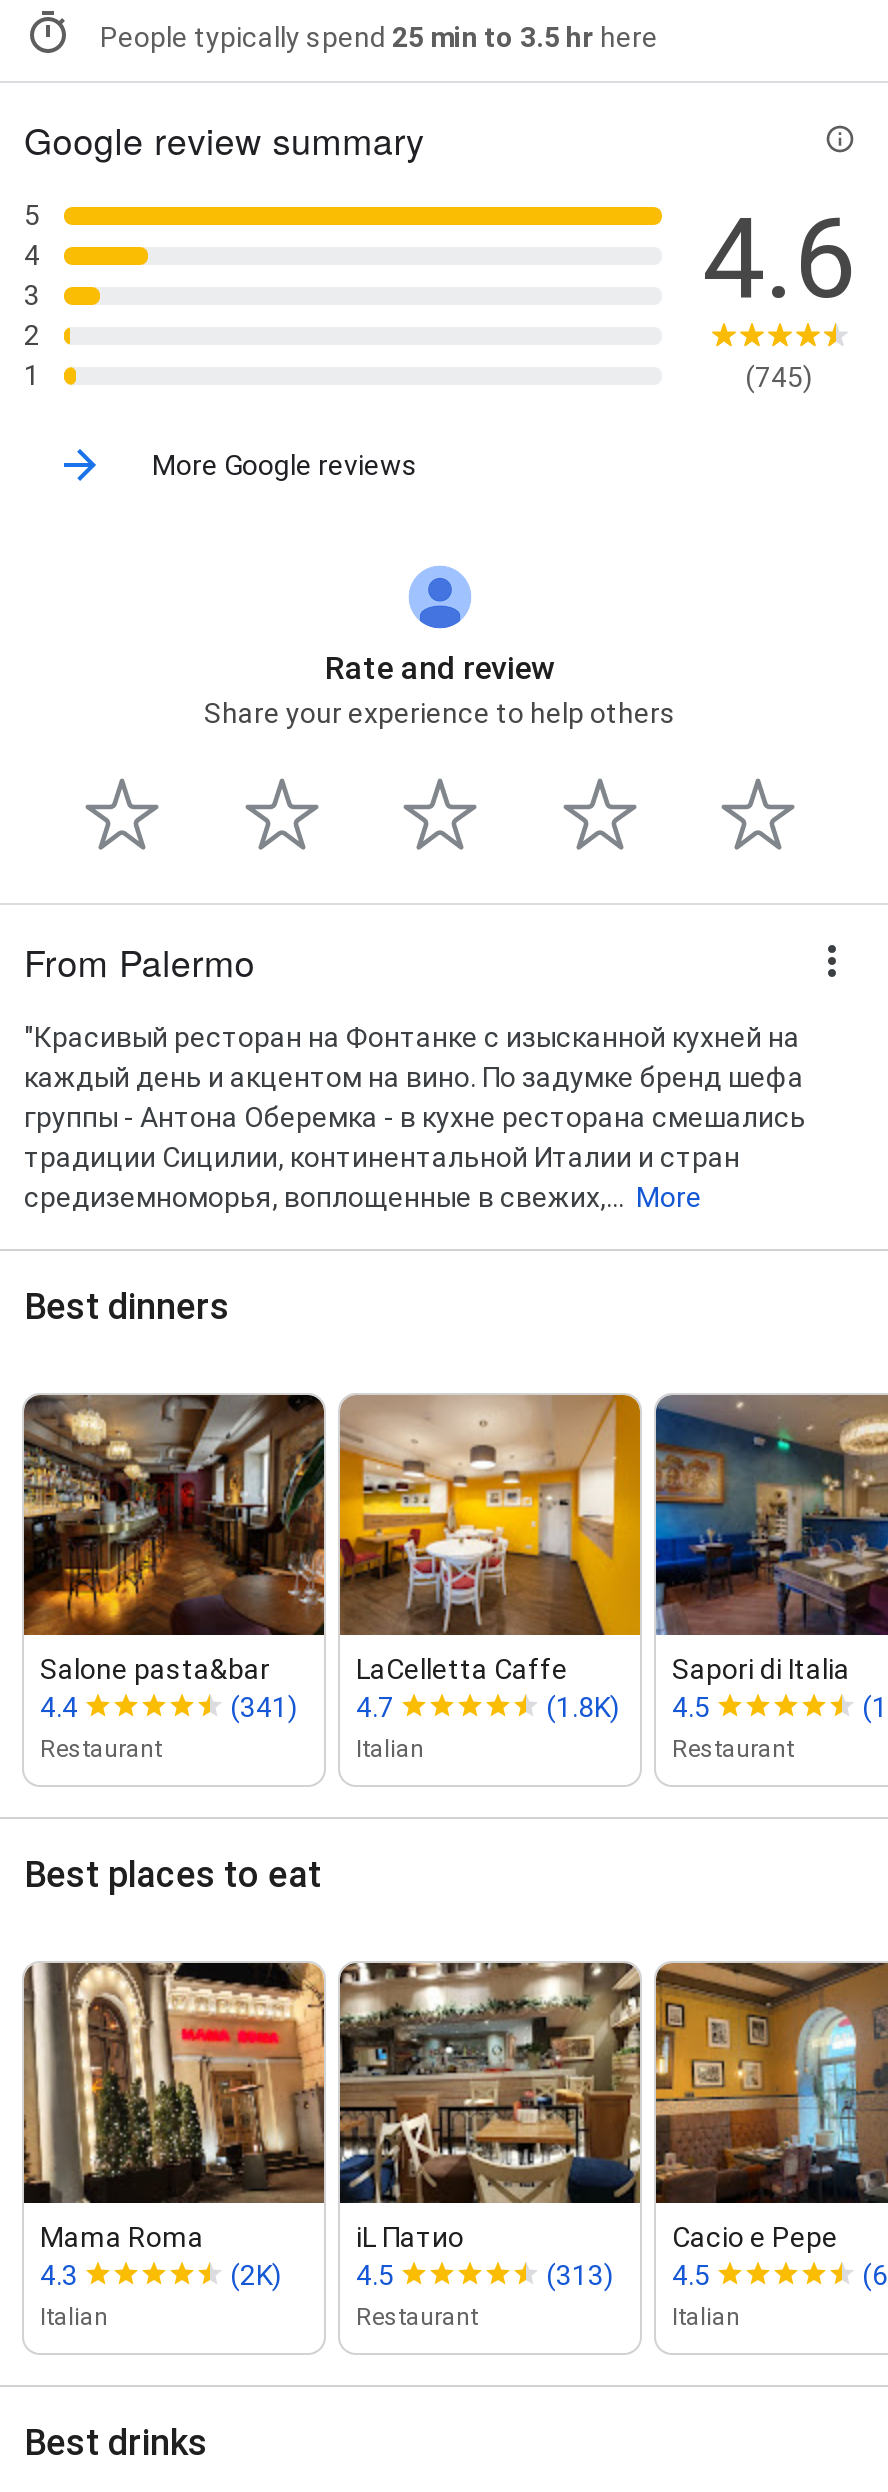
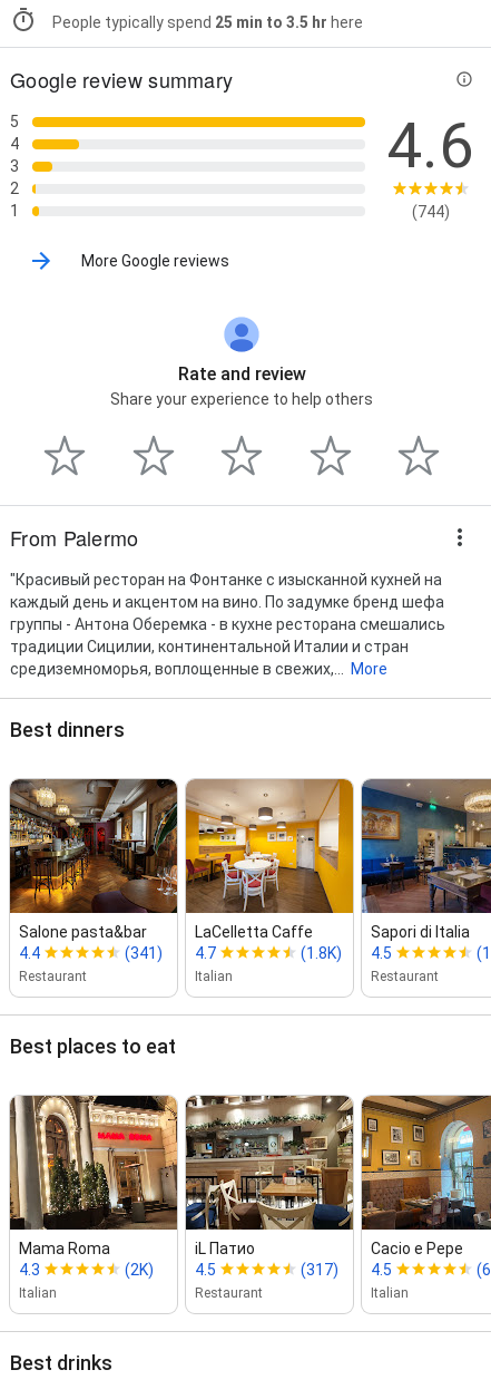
[745,360,813,392] (745) -> [411,203,449,220] (744)
[546,2258,710,2290] (313) 4.5 -> [301,1260,392,1278] (317) 4.5

